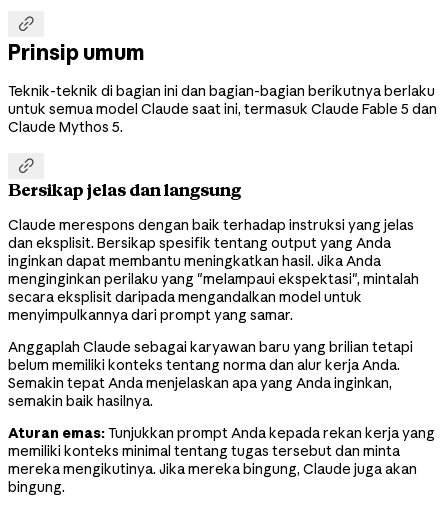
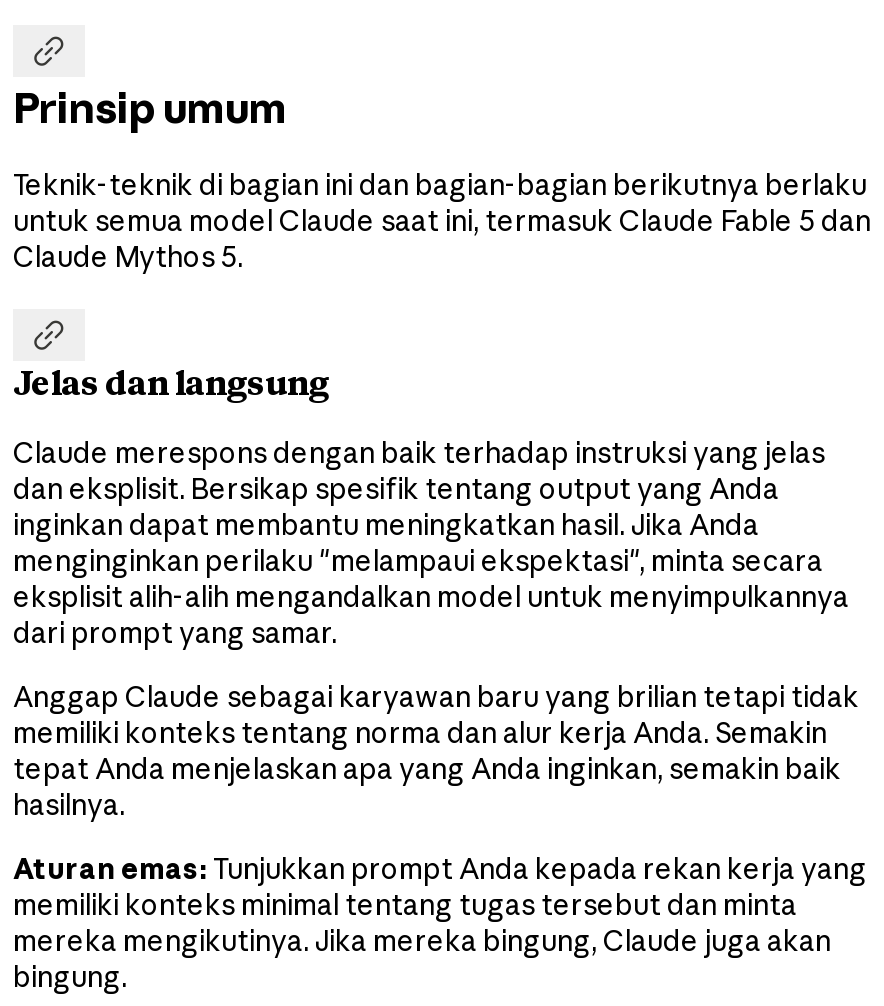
[8,180,241,200] Bersikap jelas dan langsung -> [13,362,329,402] Jelas dan langsung
[8,270,419,324] menginginkan perilaku yang "melampaui ekspektasi", mintalah | secara eksplisit daripada mengandalkan model untuk | menyimpulkannya dari prompt yang samar. -> [13,543,849,651] menginginkan perilaku "melampaui ekspektasi", minta secara | eksplisit alih-alih mengandalkan model untuk menyimpulkannya | dari prompt yang samar.
[8,338,413,410] Anggaplah Claude sebagai karyawan baru yang brilian tetapi | belum memiliki konteks tentang norma dan alur kerja Anda. | Semakin tepat Anda menjelaskan apa yang Anda inginkan, | semakin baik hasilnya. -> [13,679,859,823] Anggap Claude sebagai karyawan baru yang brilian tetapi tidak | memiliki konteks tentang norma dan alur kerja Anda. Semakin | tepat Anda menjelaskan apa yang Anda inginkan, semakin baik | hasilnya.

